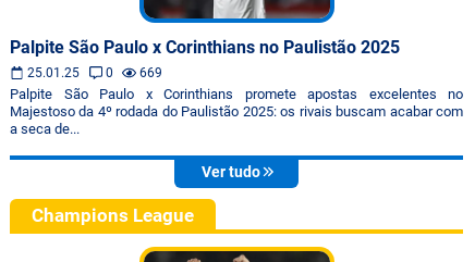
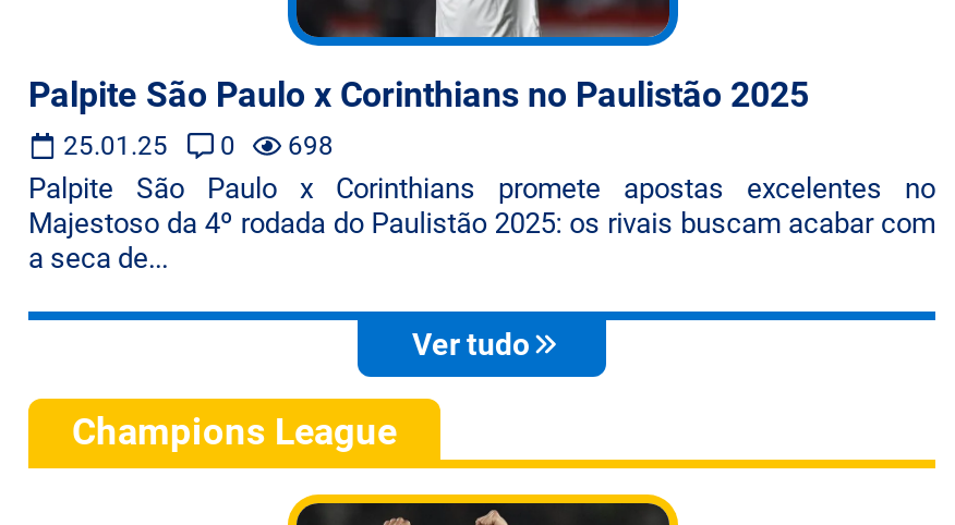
[27,66,162,81] 25.01.25 0 669 -> [63,132,334,162] 25.01.25 0 698

